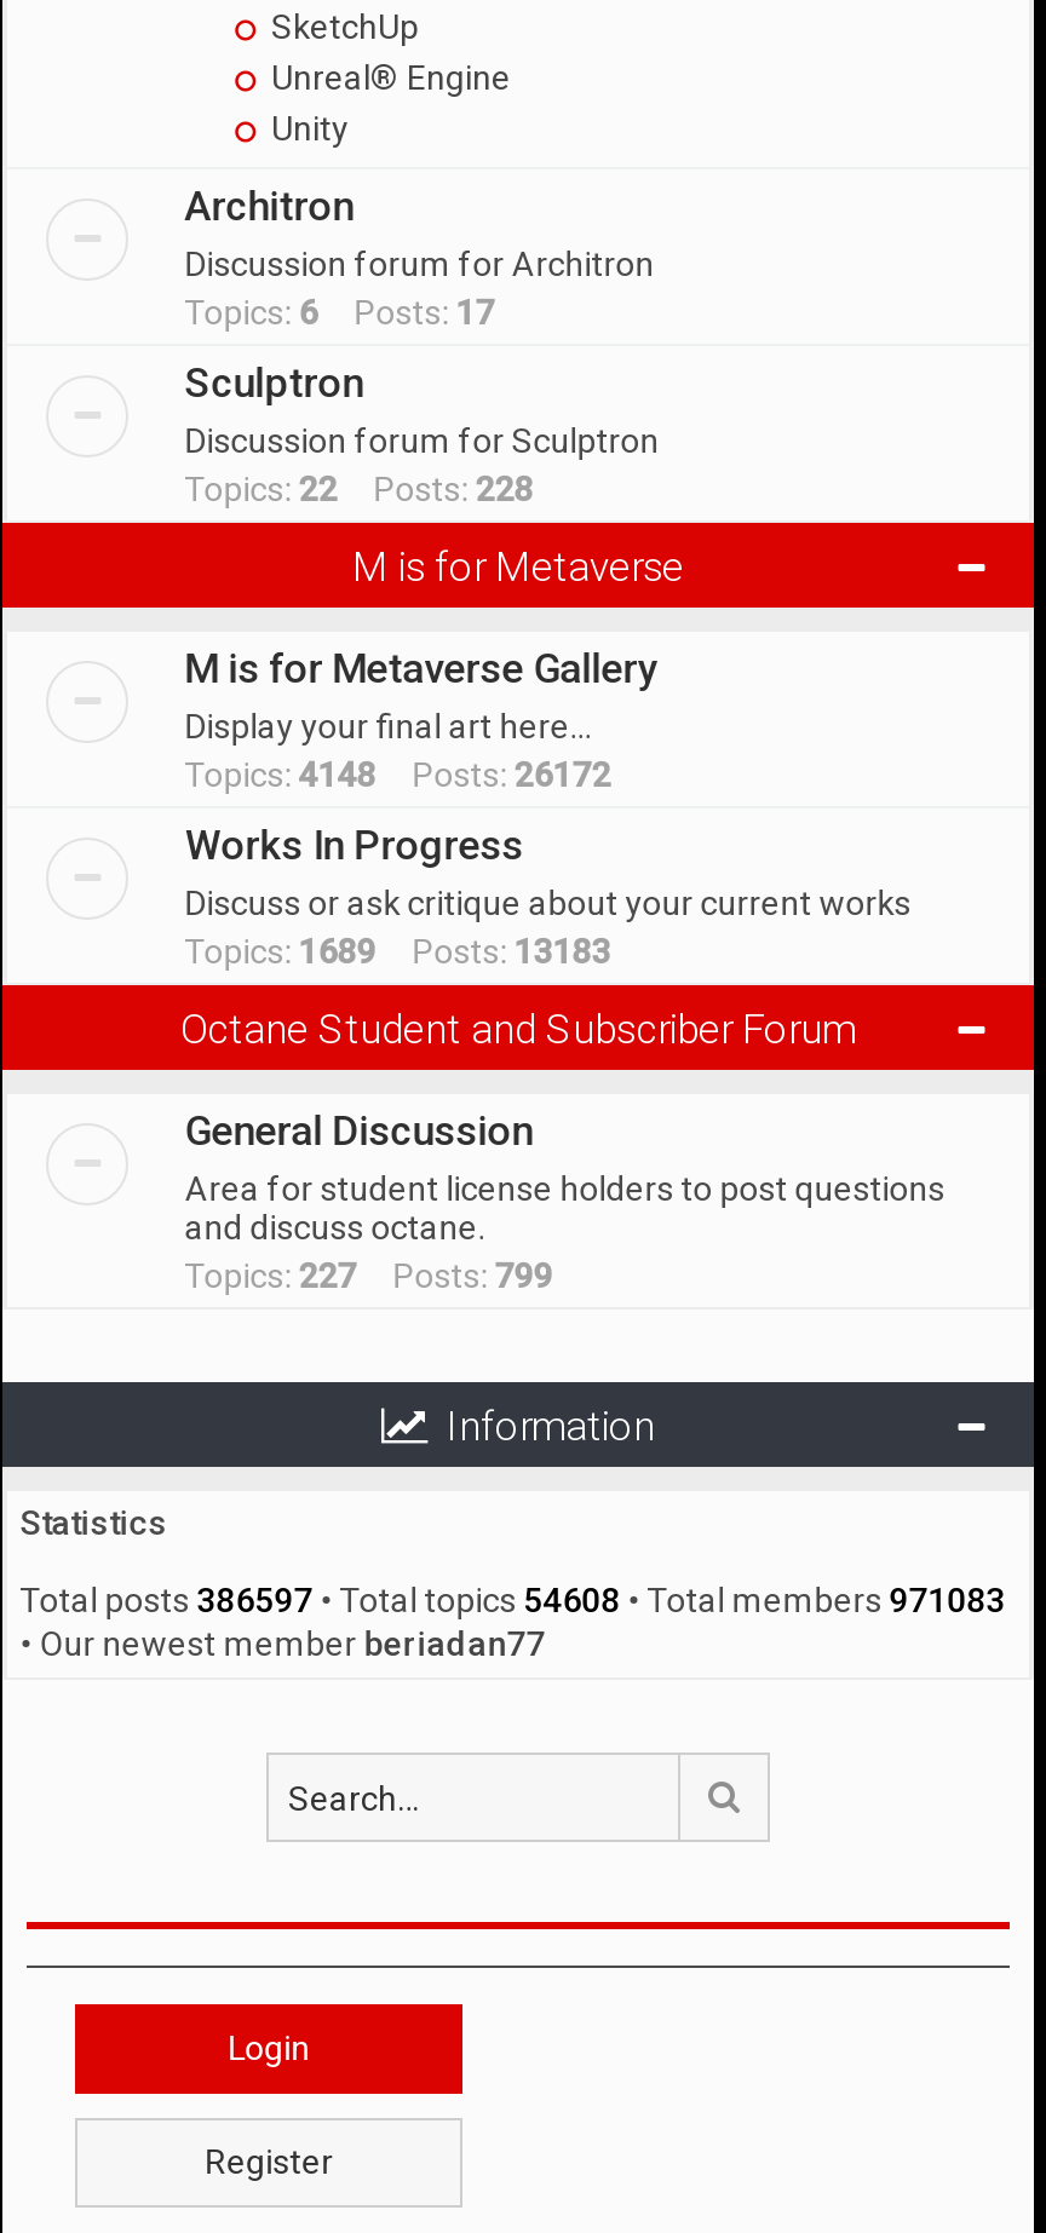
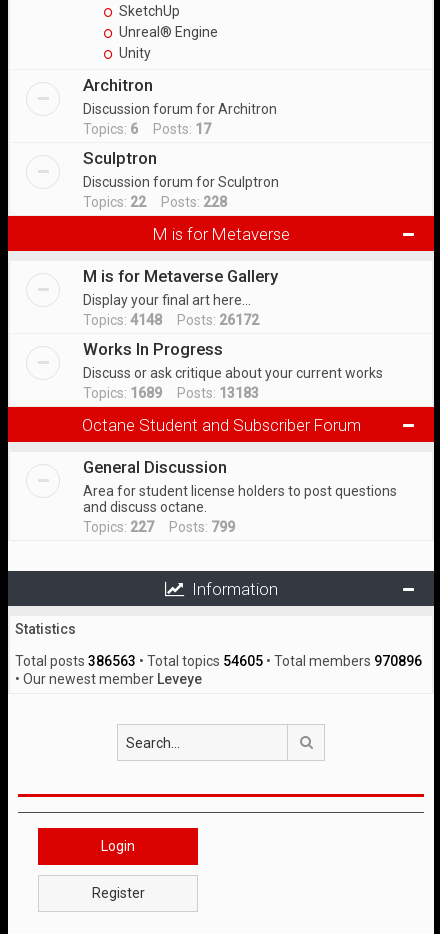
[20,1581,1005,1619] Total posts 386597 • Total topics 54608 • Total members 971083 -> [15,653,422,669] Total posts 386563 • Total topics 54605 • Total members 970896
[20,1624,545,1663] • Our newest member beriadan77 -> [15,671,202,687] • Our newest member Leveye

